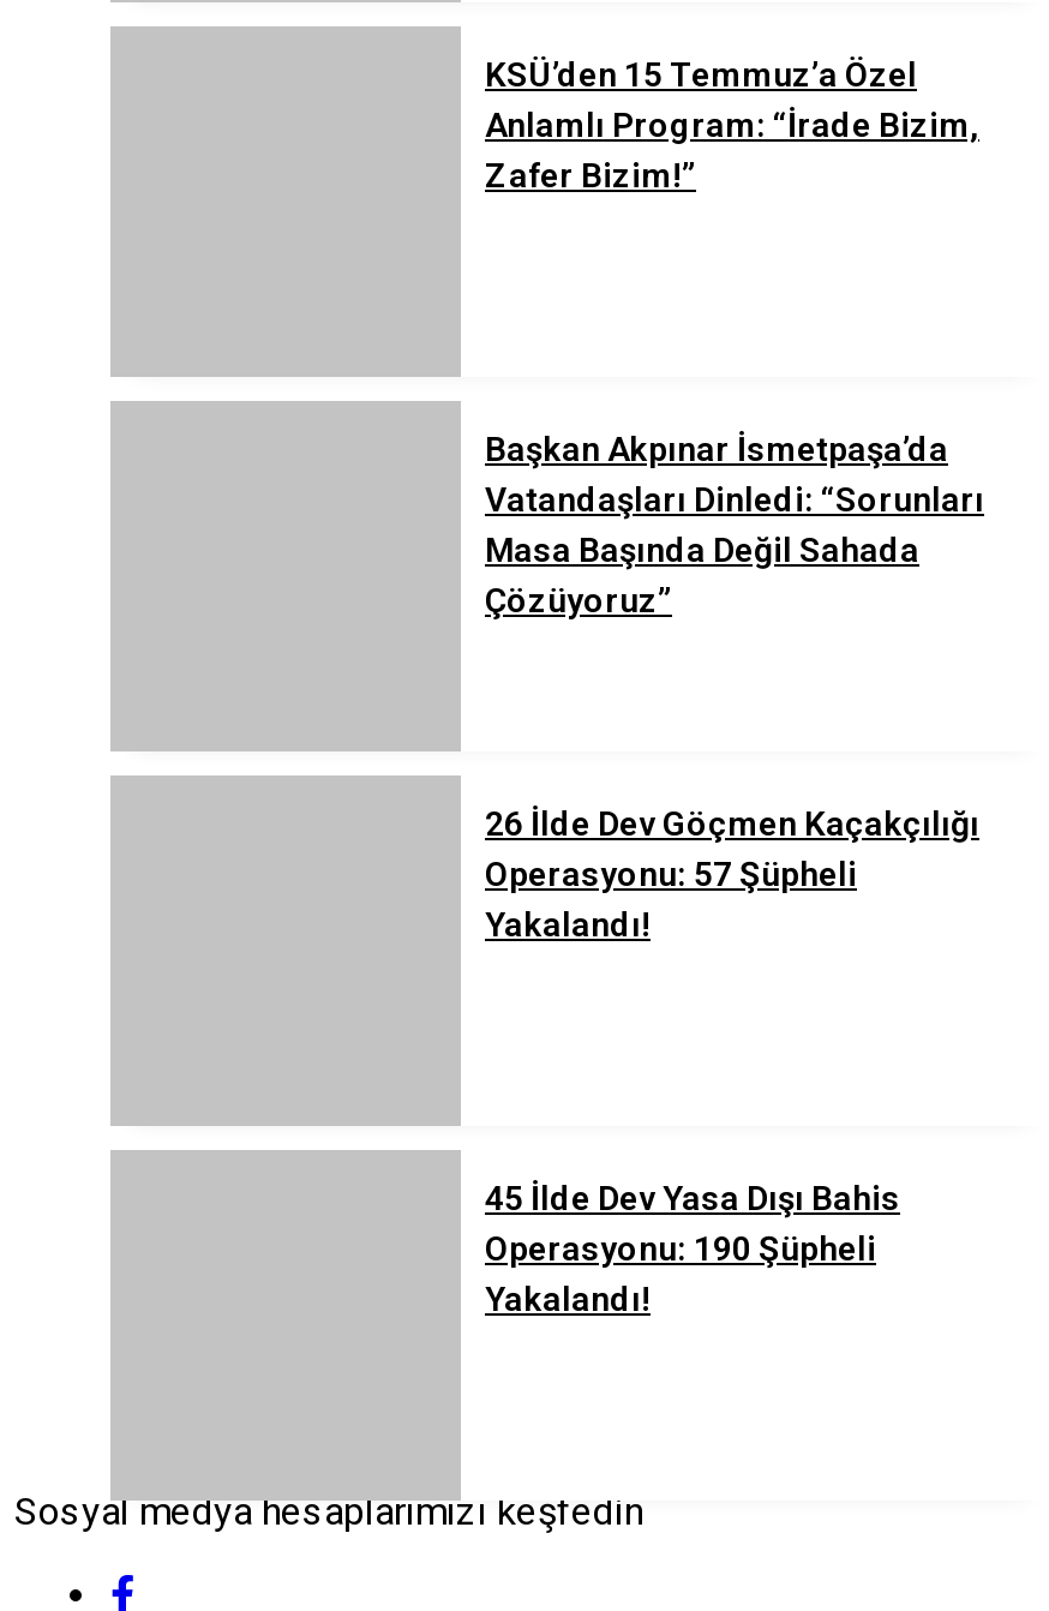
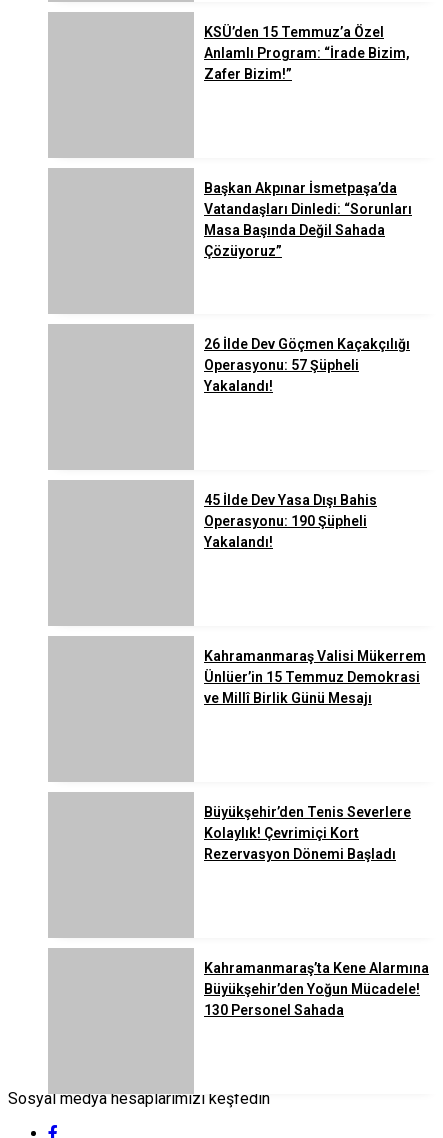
none -> [204,648,426,706] Kahramanmaraş Valisi Mükerrem | Ünlüer’in 15 Temmuz Demokrasi | ve Millî Birlik Günü Mesajı
none -> [204,804,411,862] Büyükşehir’den Tenis Severlere | Kolaylık! Çevrimiçi Kort | Rezervasyon Dönemi Başladı
none -> [204,960,429,1018] Kahramanmaraş’ta Kene Alarmına | Büyükşehir’den Yoğun Mücadele! | 130 Personel Sahada

